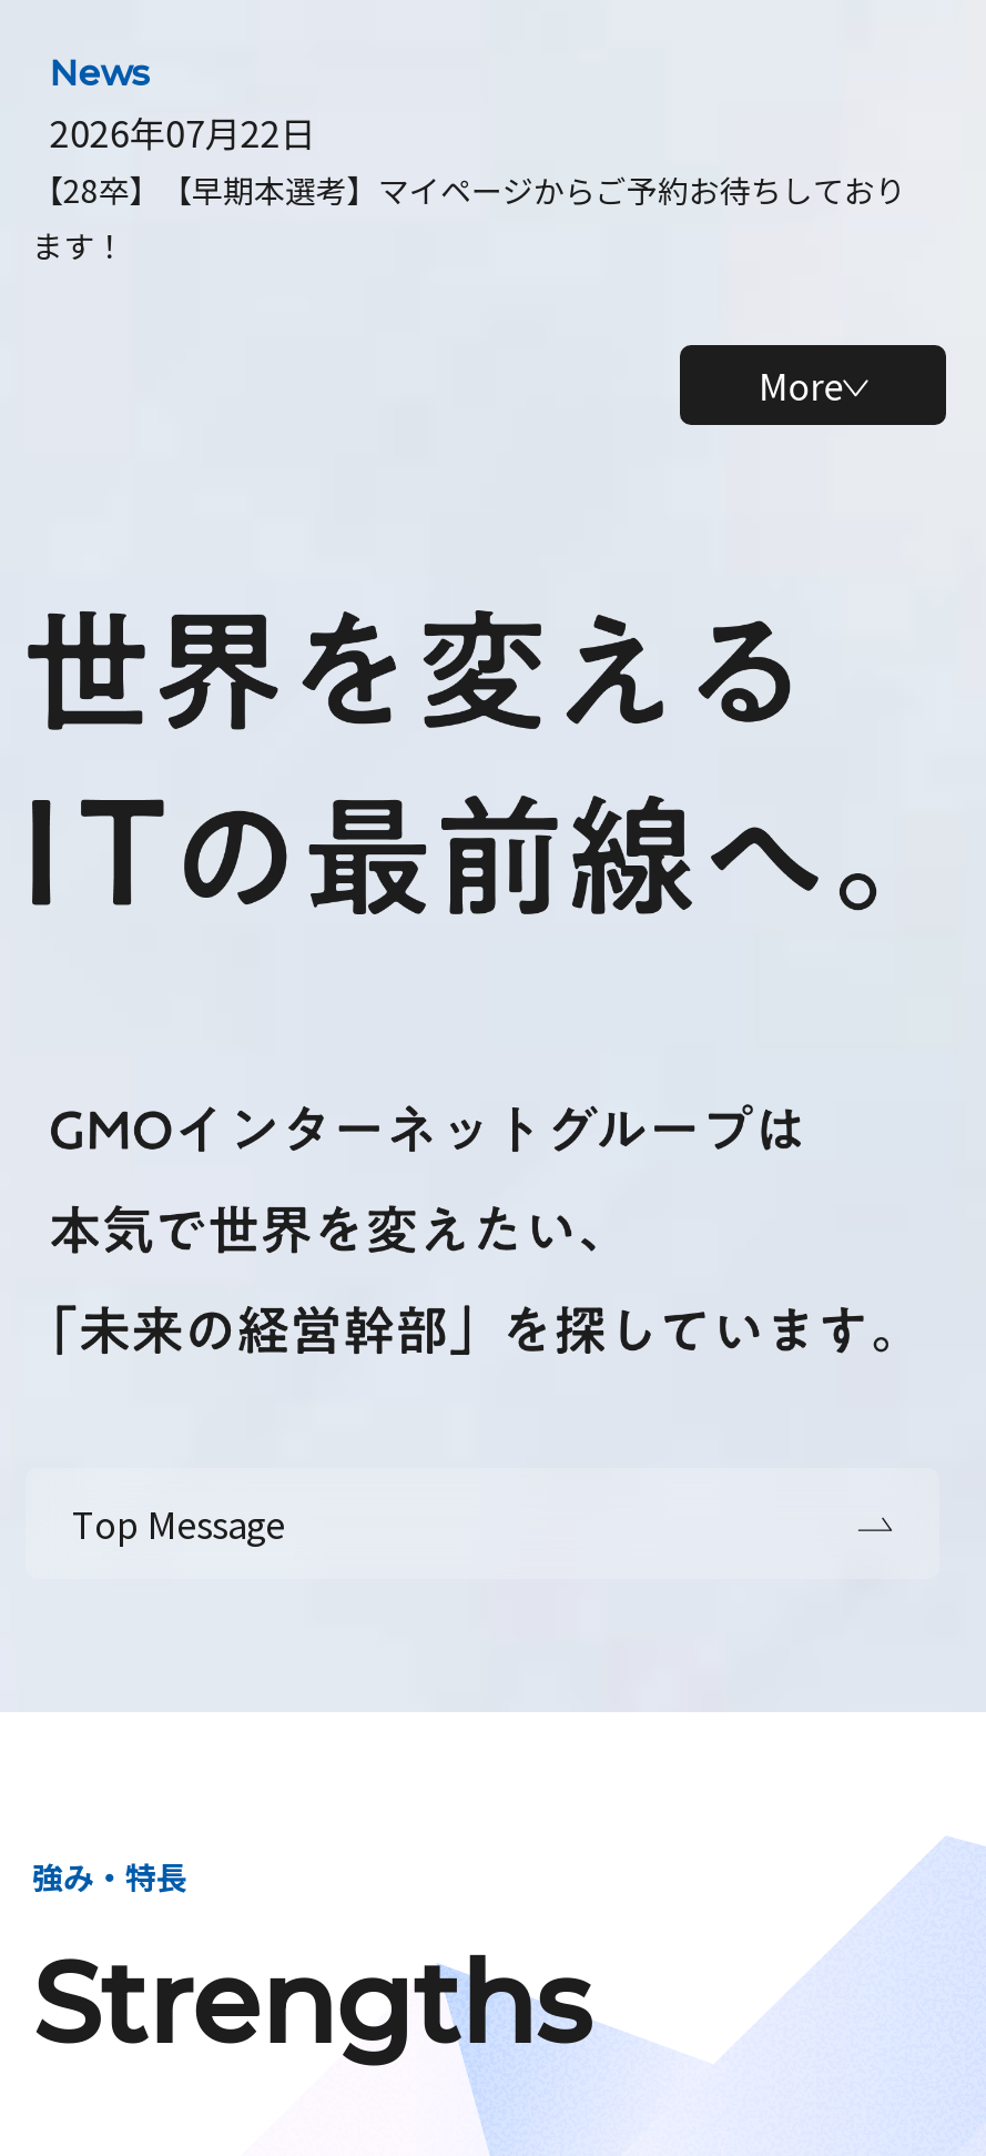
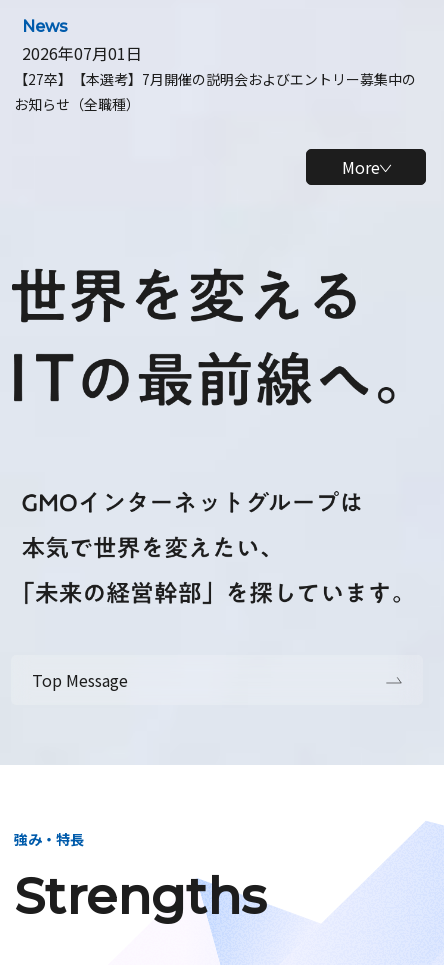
[32,105,906,267] 2026年07月22日 | 【28卒】【早期本選考】マイページからご予約お待ちしており | ます！ -> [14,41,416,114] 2026年07月01日 | 【27卒】【本選考】7月開催の説明会およびエントリー募集中の | お知らせ（全職種）

